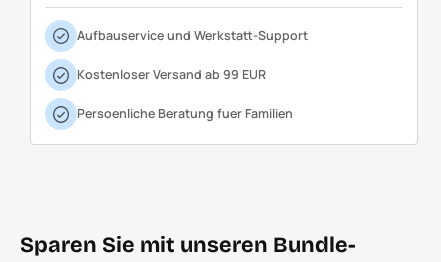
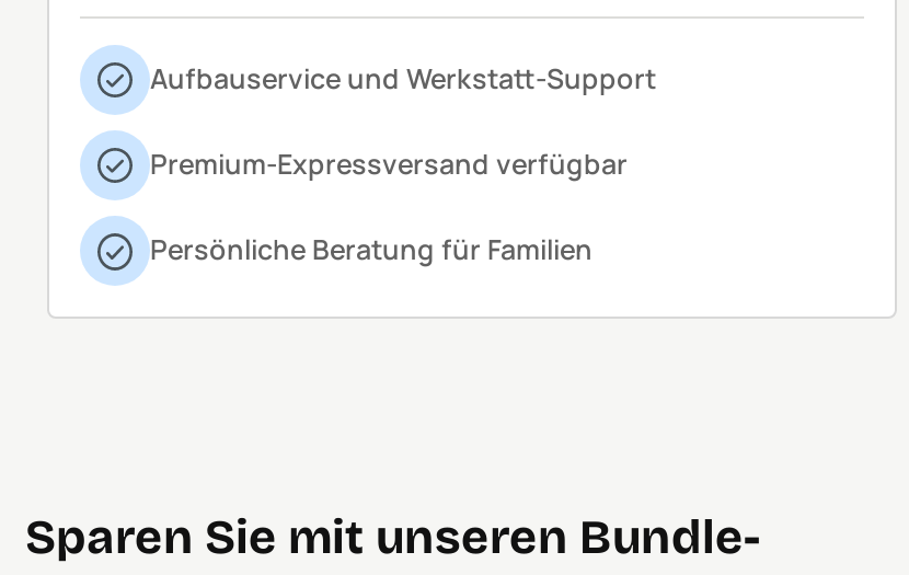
[77,66,266,83] Kostenloser Versand ab 99 EUR -> [150,146,628,183] Premium-Expressversand verfügbar
[77,105,293,122] Persoenliche Beratung fuer Familien -> [150,232,592,269] Persönliche Beratung für Familien

